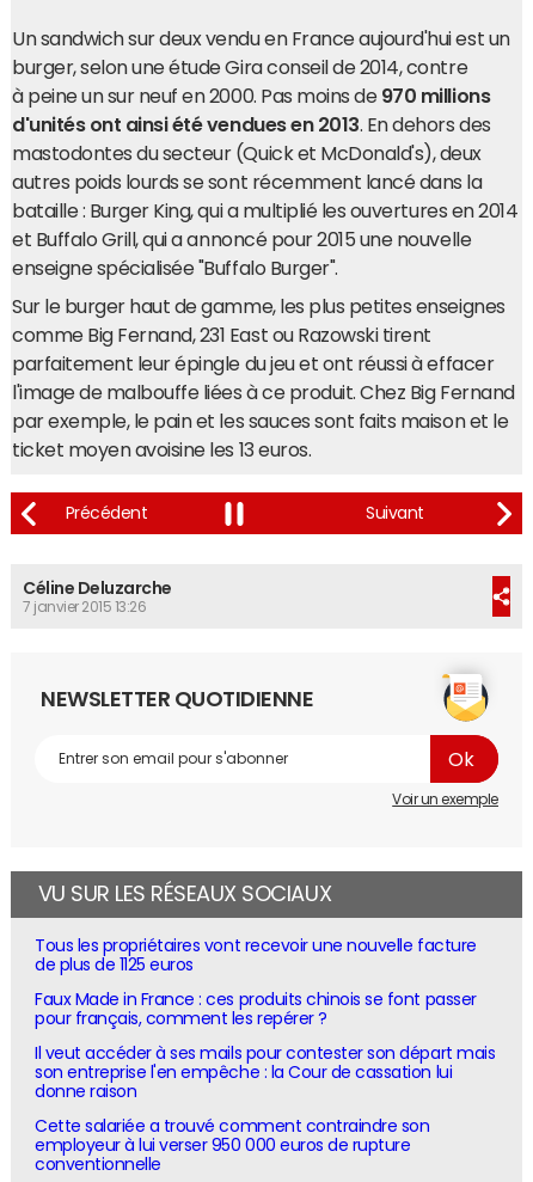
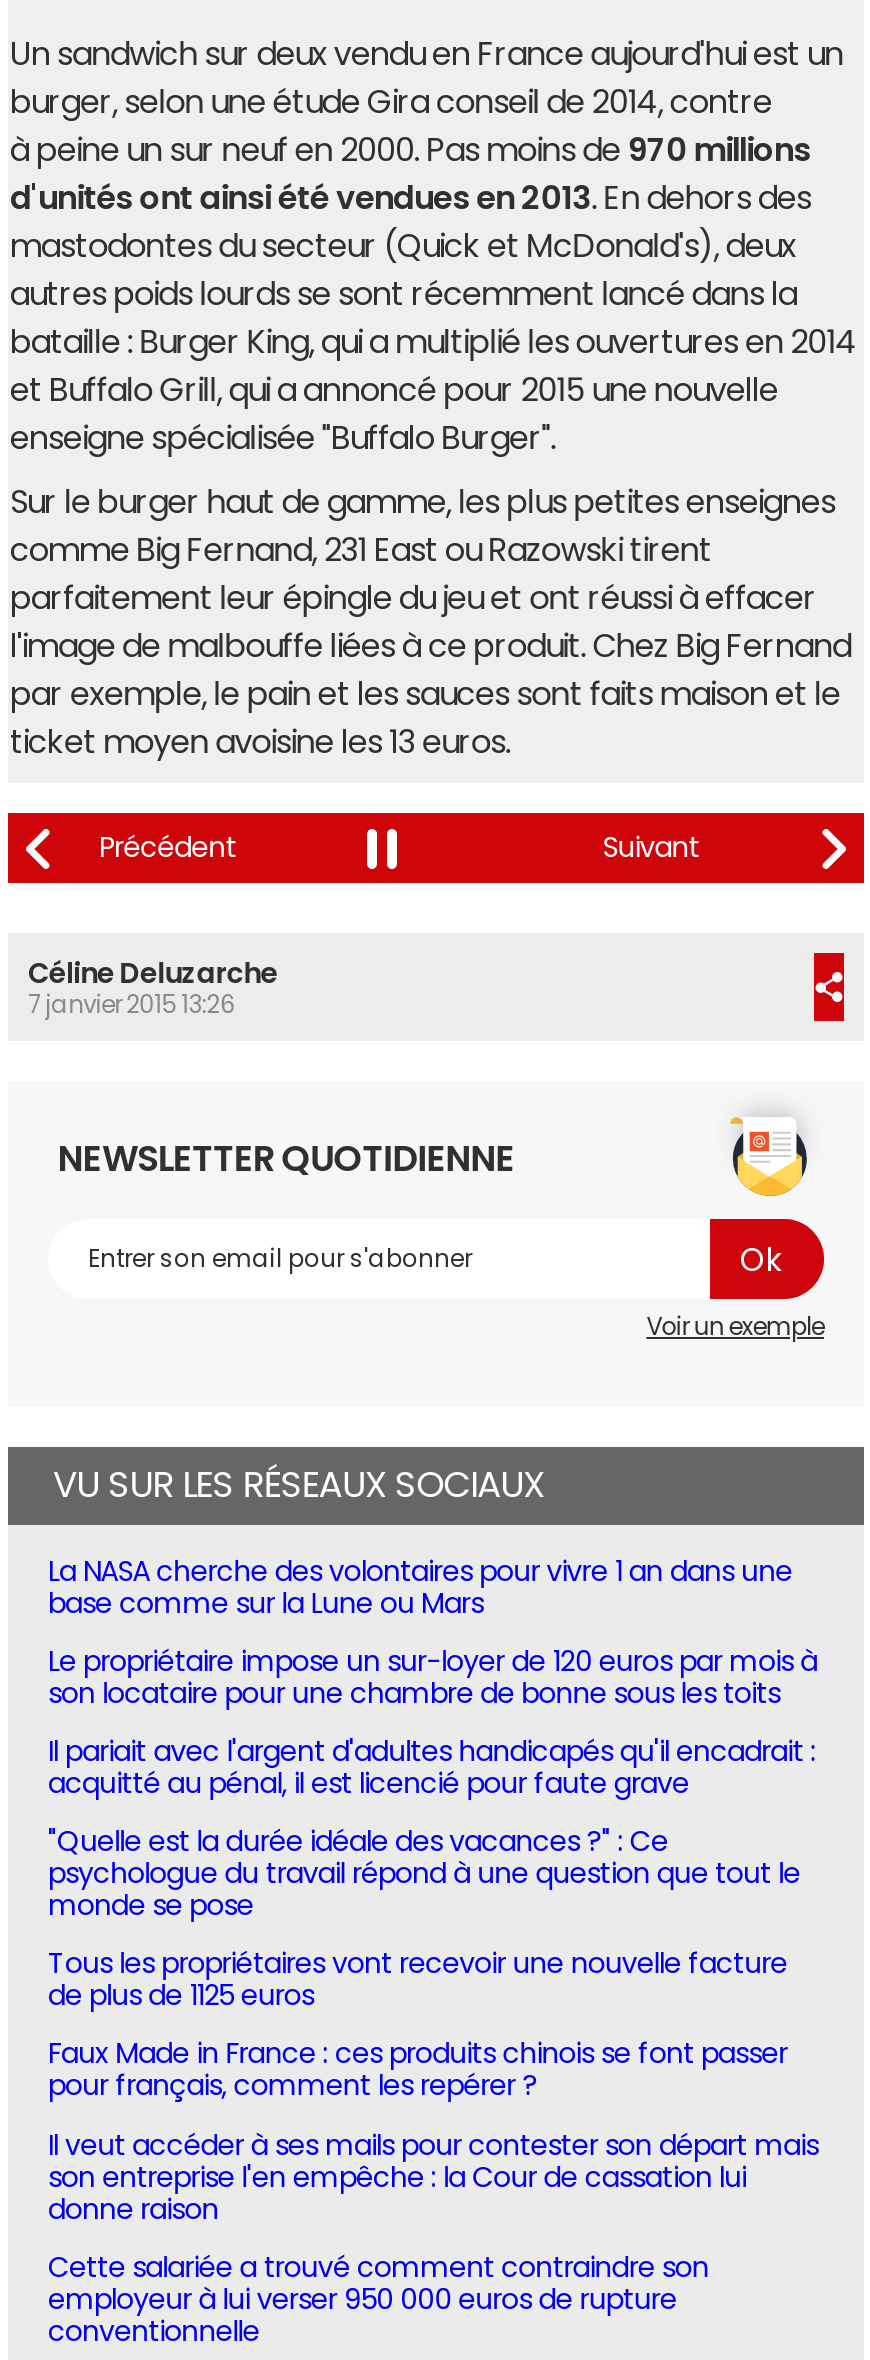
none -> [48,1557,817,1919] La NASA cherche des volontaires pour vivre 1 an dans une | base comme sur la Lune ou Mars | Le propriétaire impose un sur-loyer de 120 euros par mois à | son locataire pour une chambre de bonne sous les toits | Il pariait avec l'argent d'adultes handicapés qu'il encadrait : | acquitté au pénal, il est licencié pour faute grave | "Quelle est la durée idéale des vacances ?" : Ce | psychologue du travail répond à une question que tout le | monde se pose

